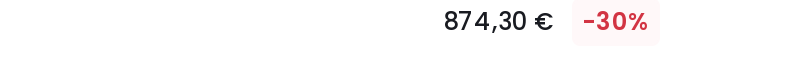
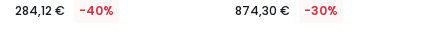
none -> [15,2,114,19] 284,12 € | -40%

